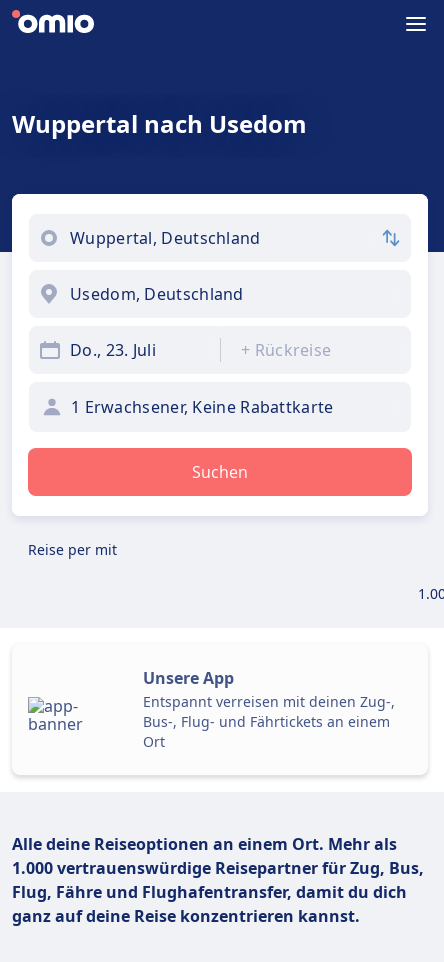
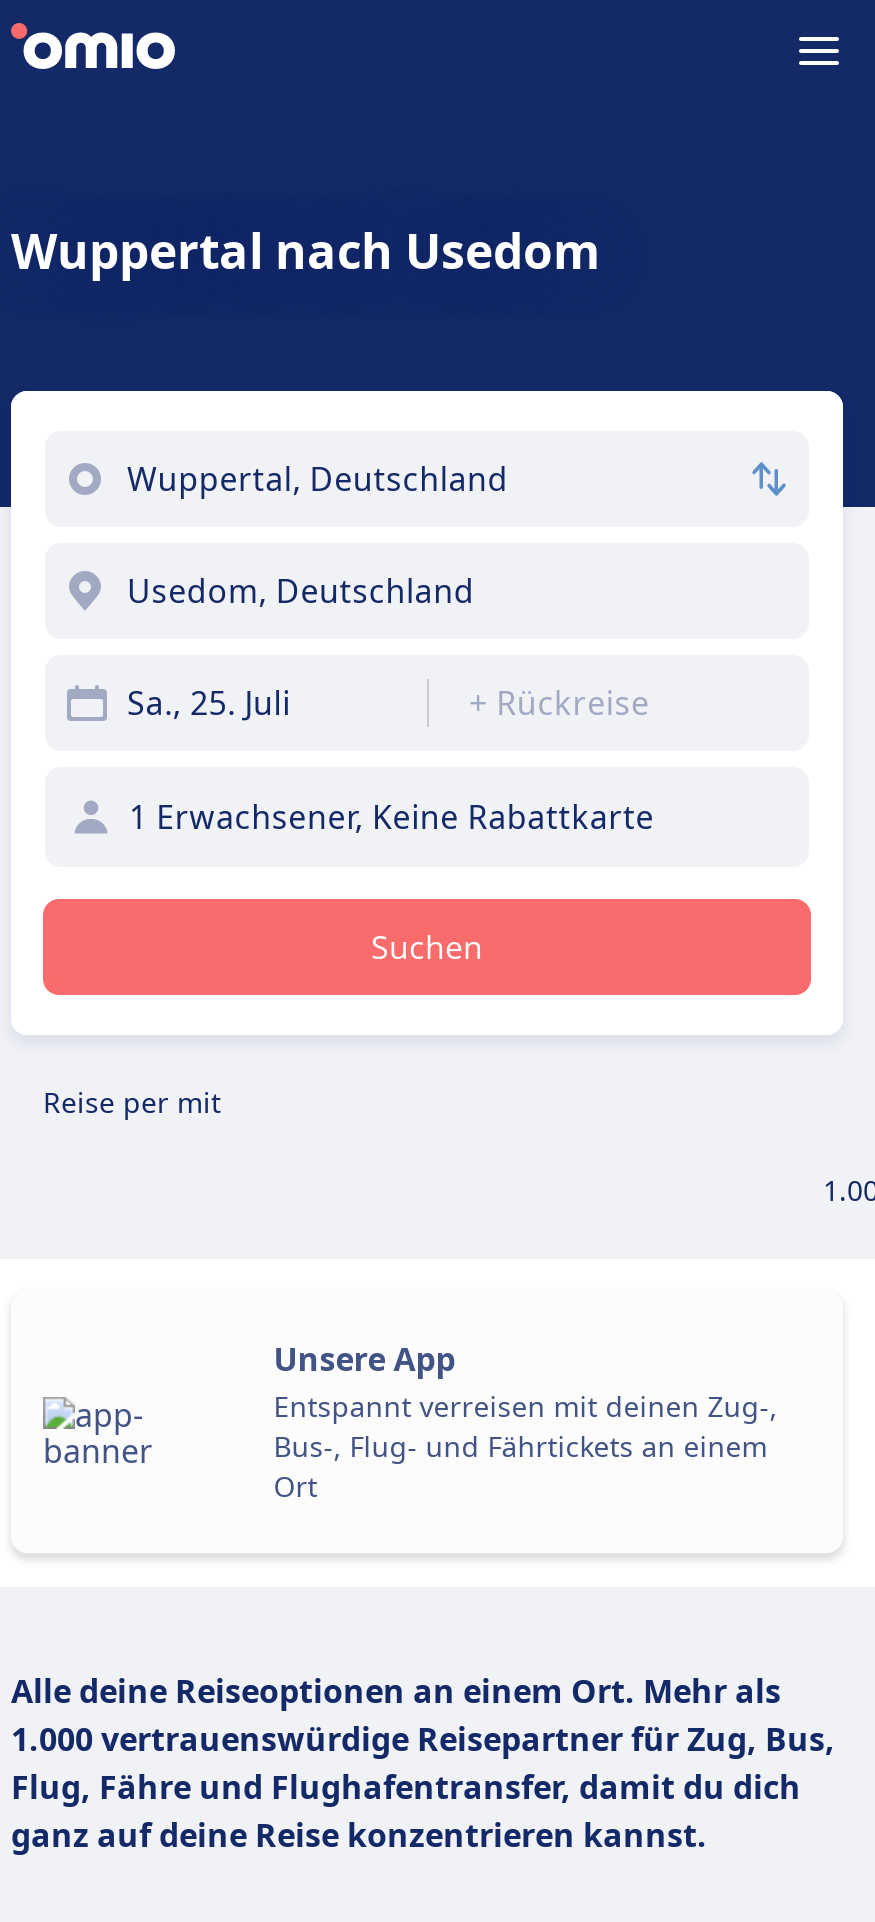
[70,339,156,361] Do., 23. Juli -> [127,681,291,725] Sa., 25. Juli

